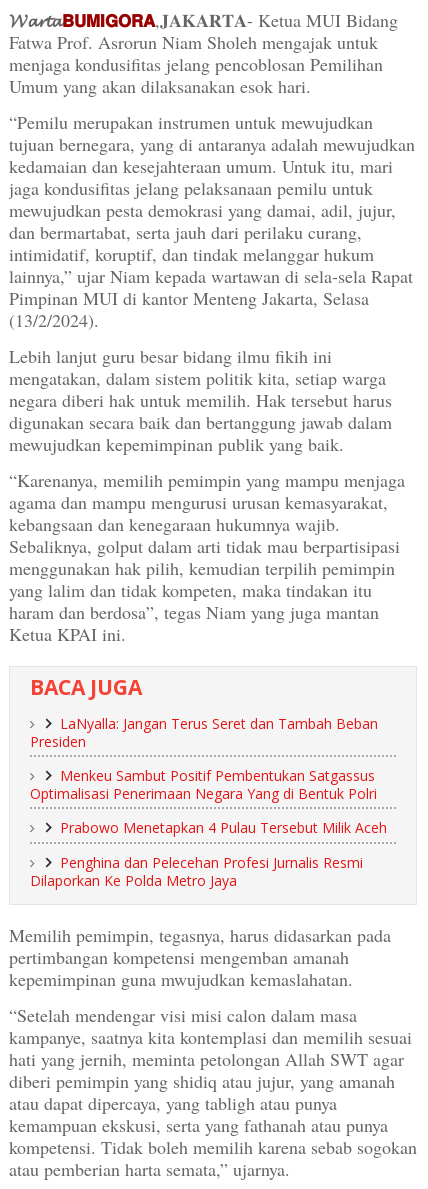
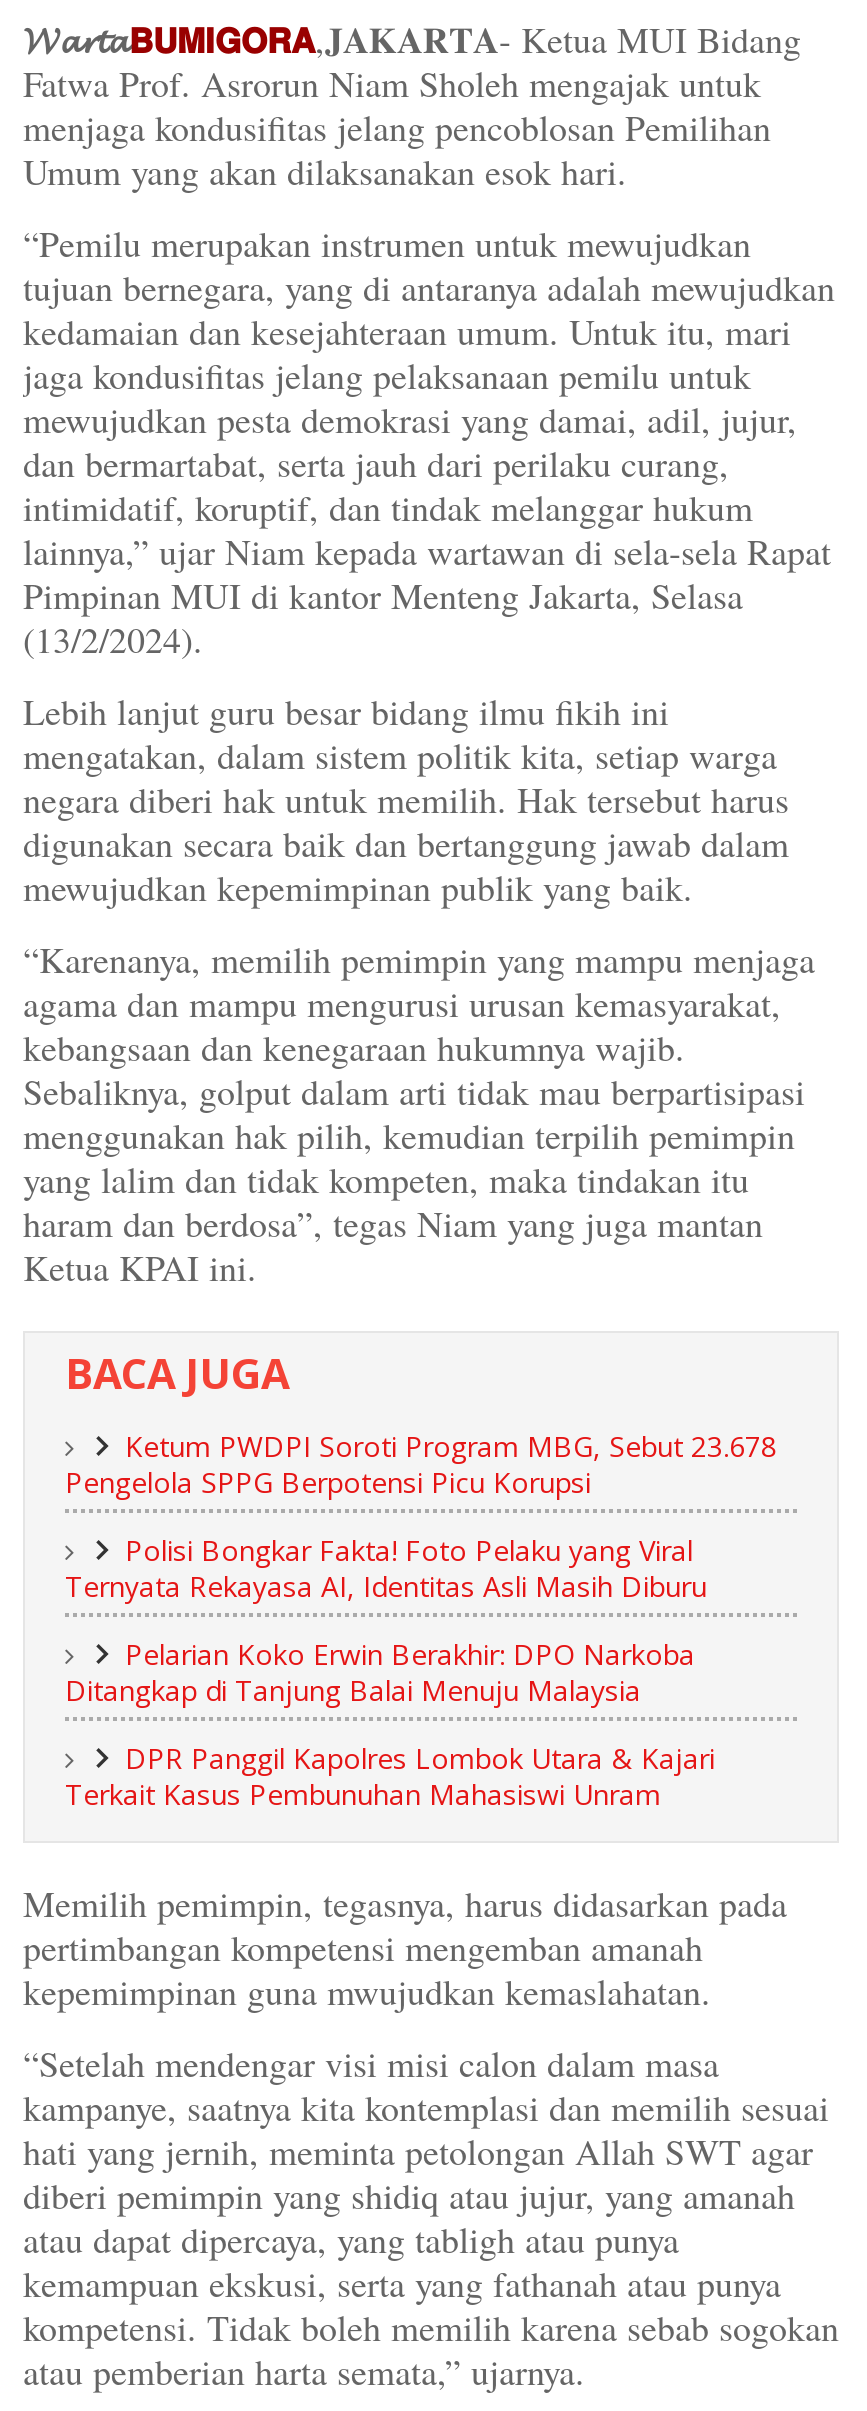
[30,714,378,751] LaNyalla: Jangan Terus Seret dan Tambah Beban | Presiden -> [65,1428,777,1502] Ketum PWDPI Soroti Program MBG, Sebut 23.678 | Pengelola SPPG Berpotensi Picu Korupsi
[30,766,377,803] Menkeu Sambut Positif Pembentukan Satgassus | Optimalisasi Penerimaan Negara Yang di Bentuk Polri -> [65,1532,707,1606] Polisi Bongkar Fakta! Foto Pelaku yang Viral | Ternyata Rekayasa AI, Identitas Asli Masih Diburu
[60,818,387,837] Prabowo Menetapkan 4 Pulau Tersebut Milik Aceh -> [65,1636,695,1710] Pelarian Koko Erwin Berakhir: DPO Narkoba | Ditangkap di Tanjung Balai Menuju Malaysia
[30,853,363,890] Penghina dan Pelecehan Profesi Jurnalis Resmi | Dilaporkan Ke Polda Metro Jaya -> [65,1740,715,1814] DPR Panggil Kapolres Lombok Utara & Kajari | Terkait Kasus Pembunuhan Mahasiswi Unram

